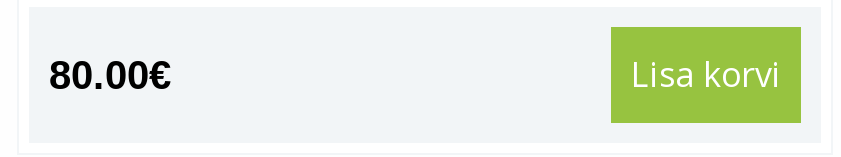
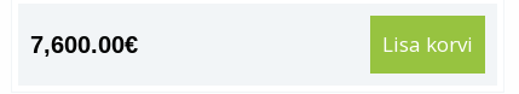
[49,53,171,97] 80.00€ -> [30,31,138,58] 7,600.00€

